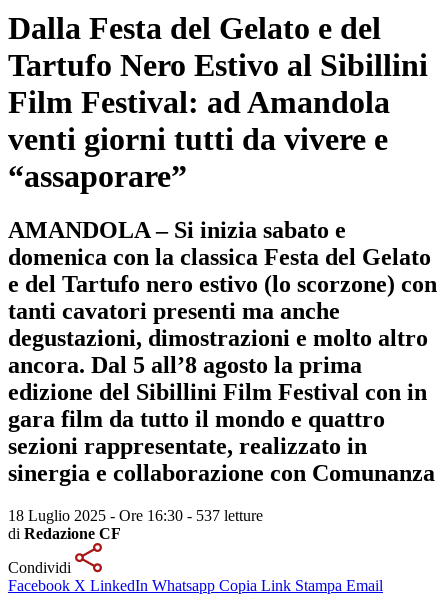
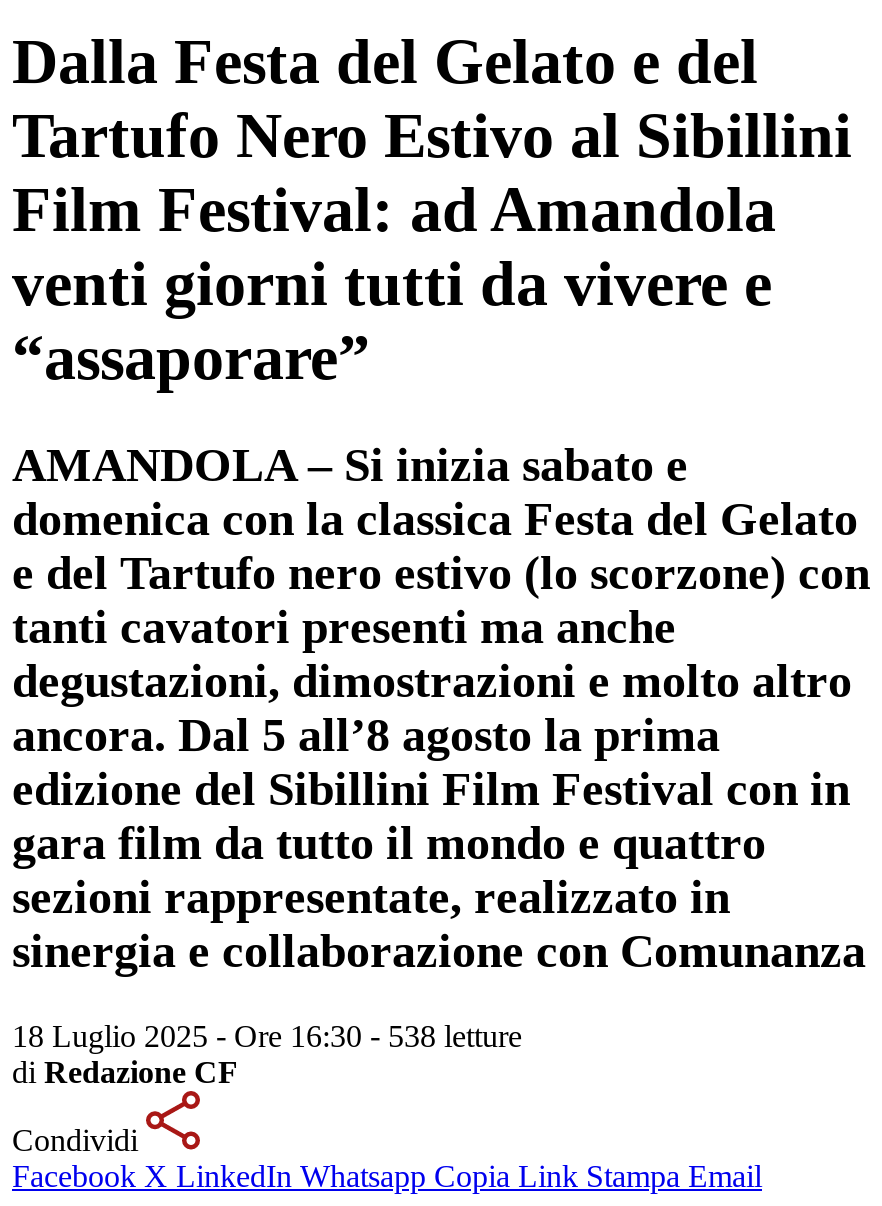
[8,507,263,524] 18 Luglio 2025 - Ore 16:30 - 537 letture -> [12,1019,522,1053] 18 Luglio 2025 - Ore 16:30 - 538 letture

